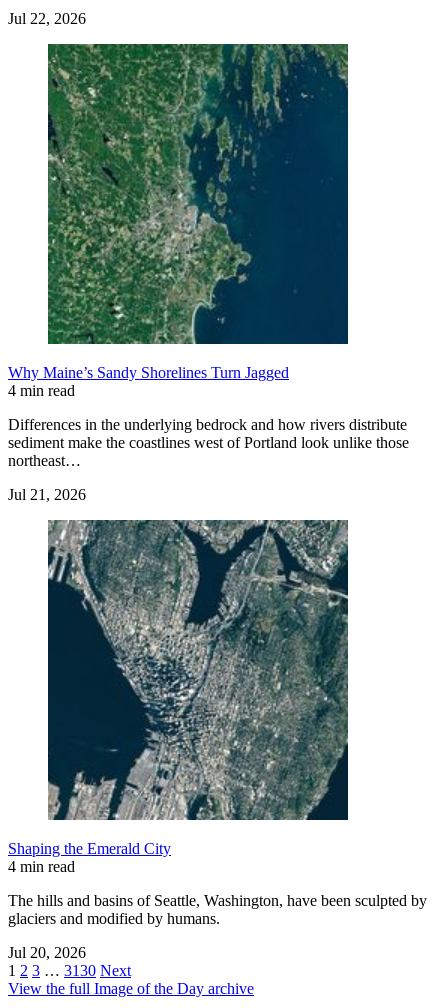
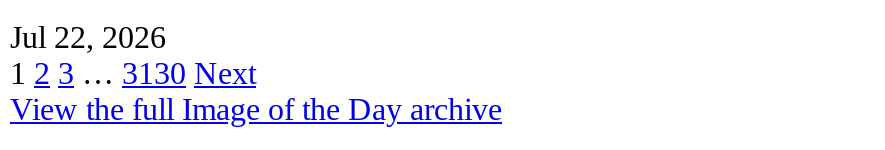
[8,43,409,503] [image] | Why Maine’s Sandy Shorelines Turn Jagged | 4 min read | Differences in the underlying bedrock and how rivers distribute | sediment make the coastlines west of Portland look unlike those | northeast… | Jul 21, 2026 -> none
[8,519,427,961] [image] | Shaping the Emerald City | 4 min read | The hills and basins of Seattle, Washington, have been sculpted by | glaciers and modified by humans. | Jul 20, 2026 -> none

